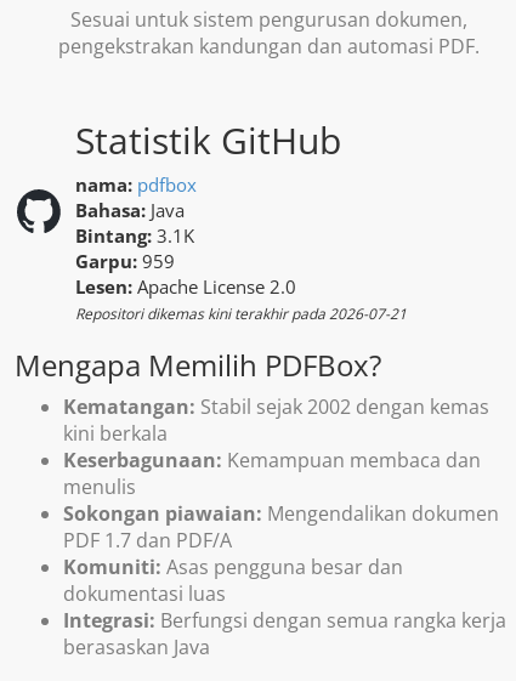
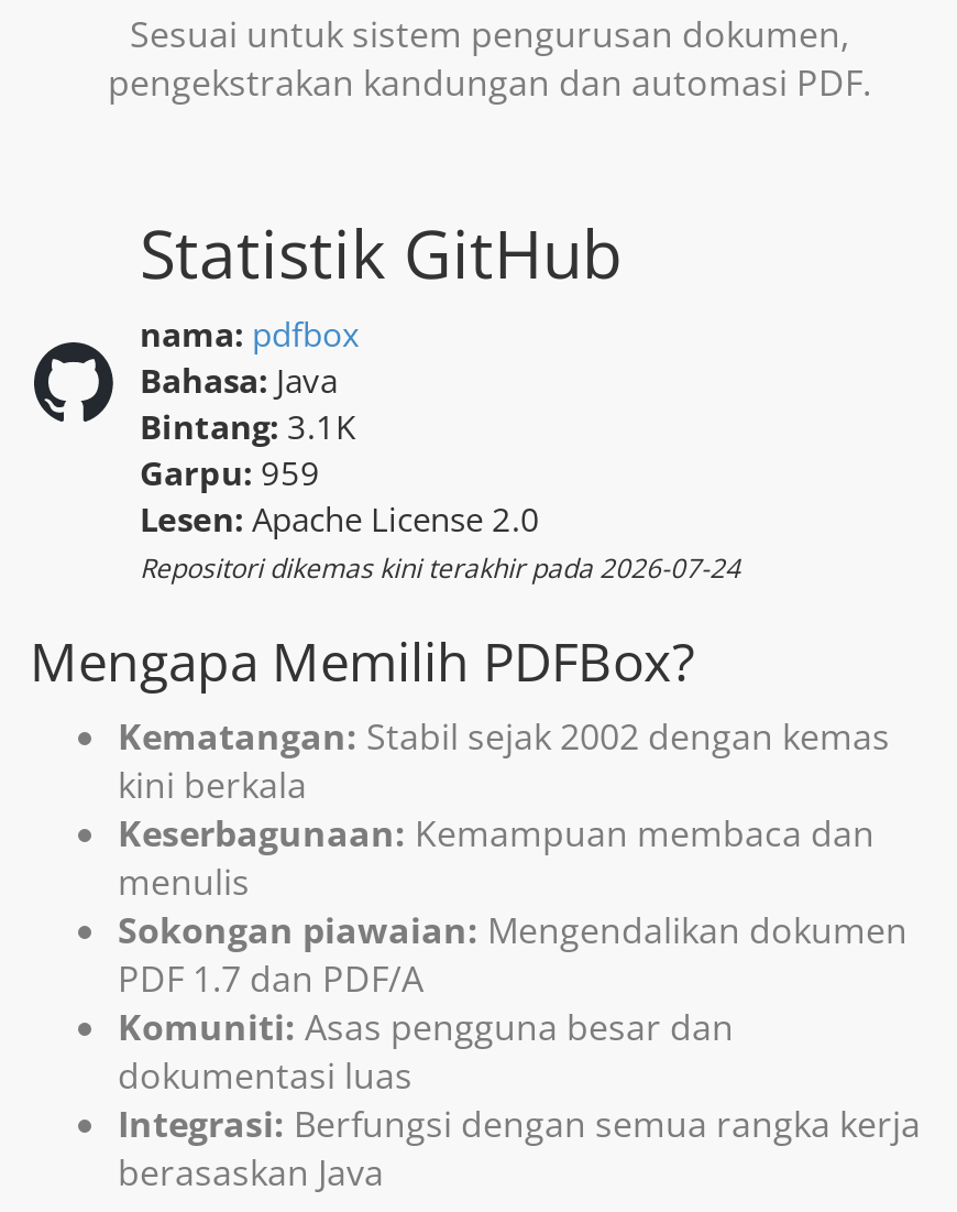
[75,303,407,324] Repositori dikemas kini terakhir pada 2026-07-21 -> [140,549,740,587] Repositori dikemas kini terakhir pada 2026-07-24

